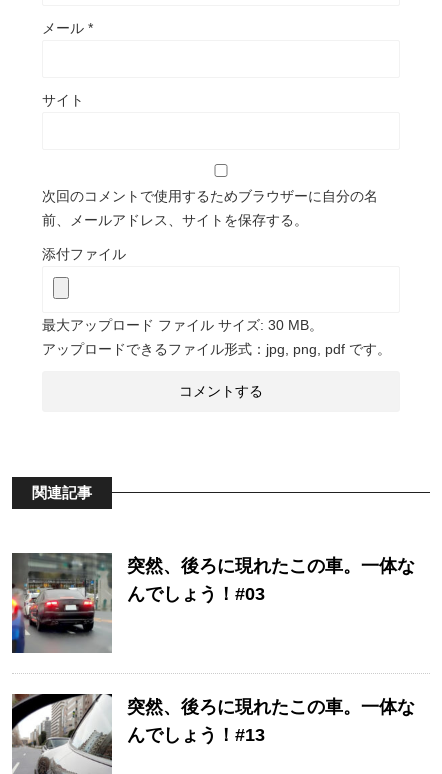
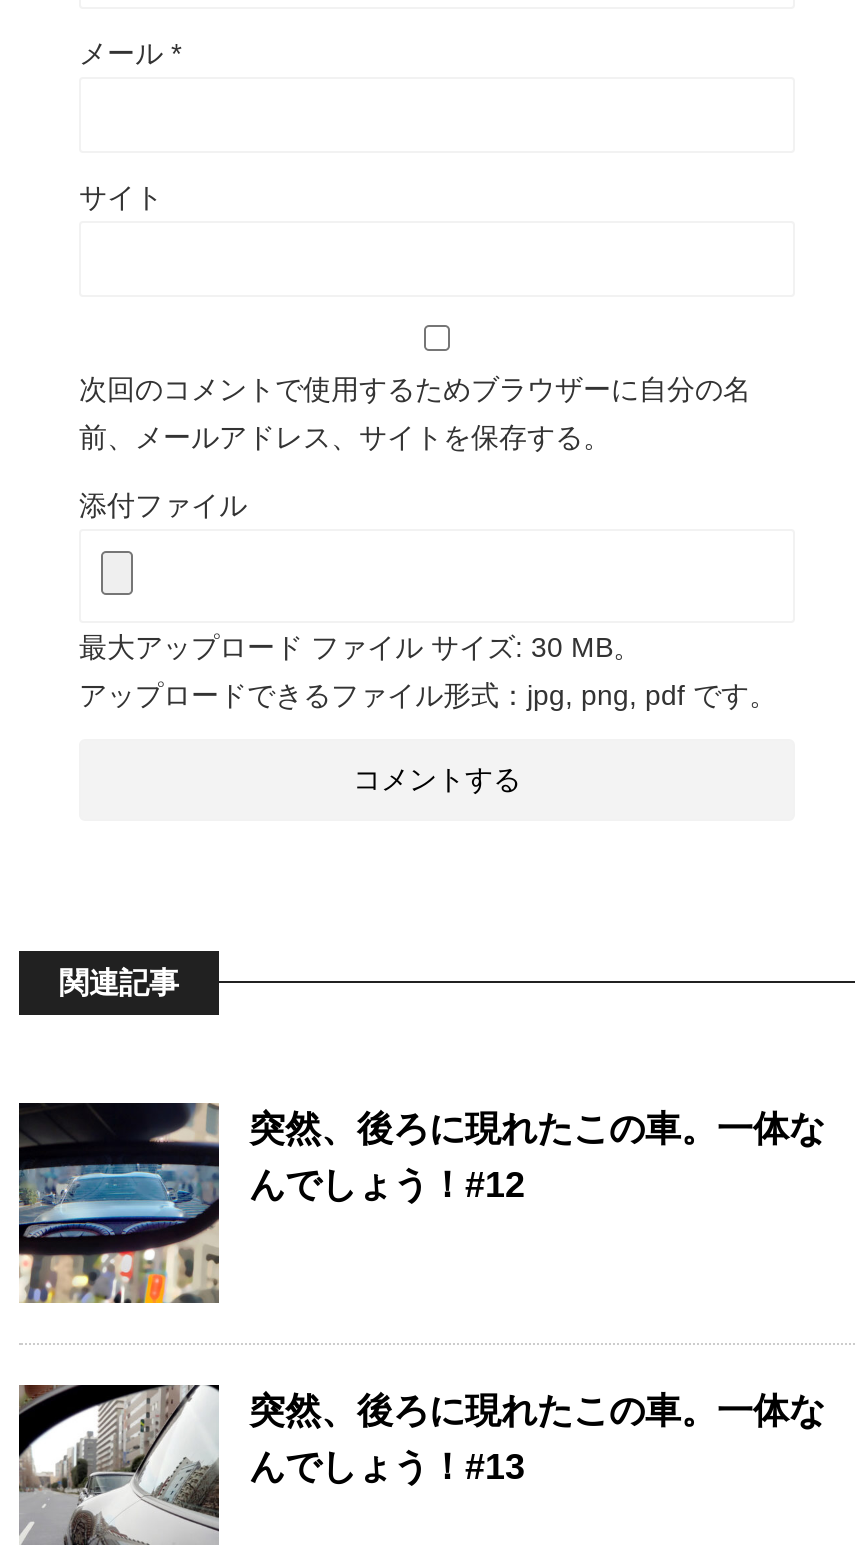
[11,552,265,654] [image] | んでしょう！#03 -> [17,1101,525,1305] [image] | んでしょう！#12

